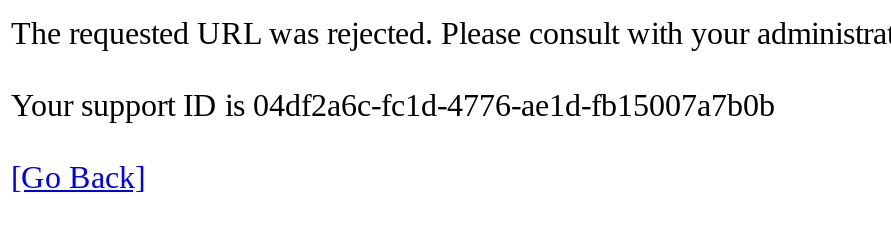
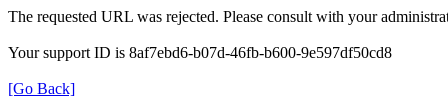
[11,88,775,122] Your support ID is 04df2a6c-fc1d-4776-ae1d-fb15007a7b0b -> [8,44,392,61] Your support ID is 8af7ebd6-b07d-46fb-b600-9e597df50cd8

